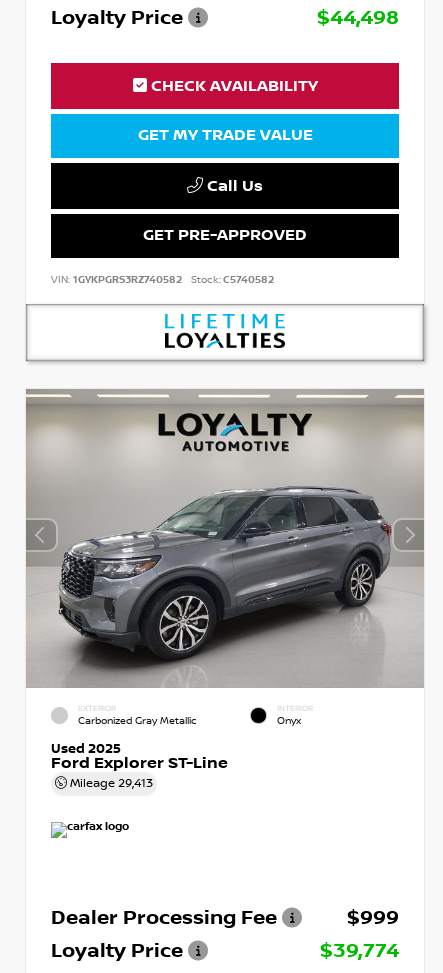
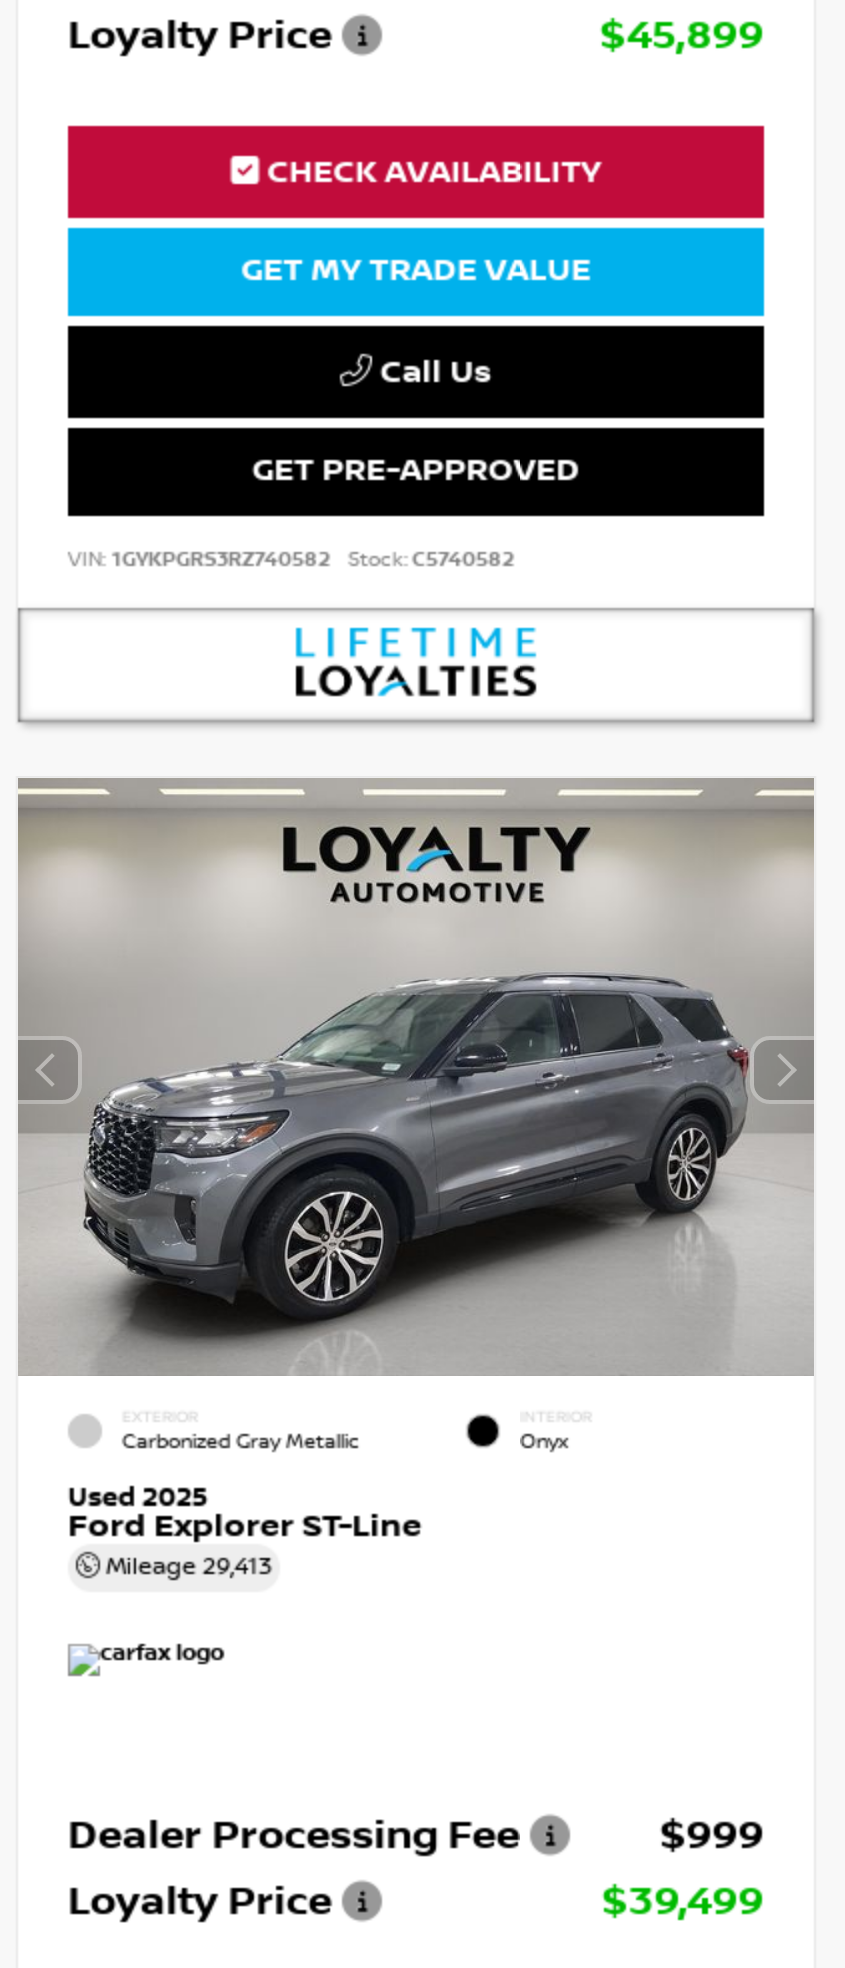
[317,6,399,30] $44,498 -> [600,11,764,59] $45,899
[320,938,399,962] $39,774 -> [602,1876,764,1924] $39,499

